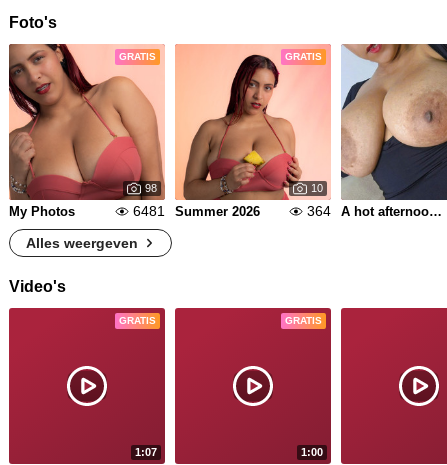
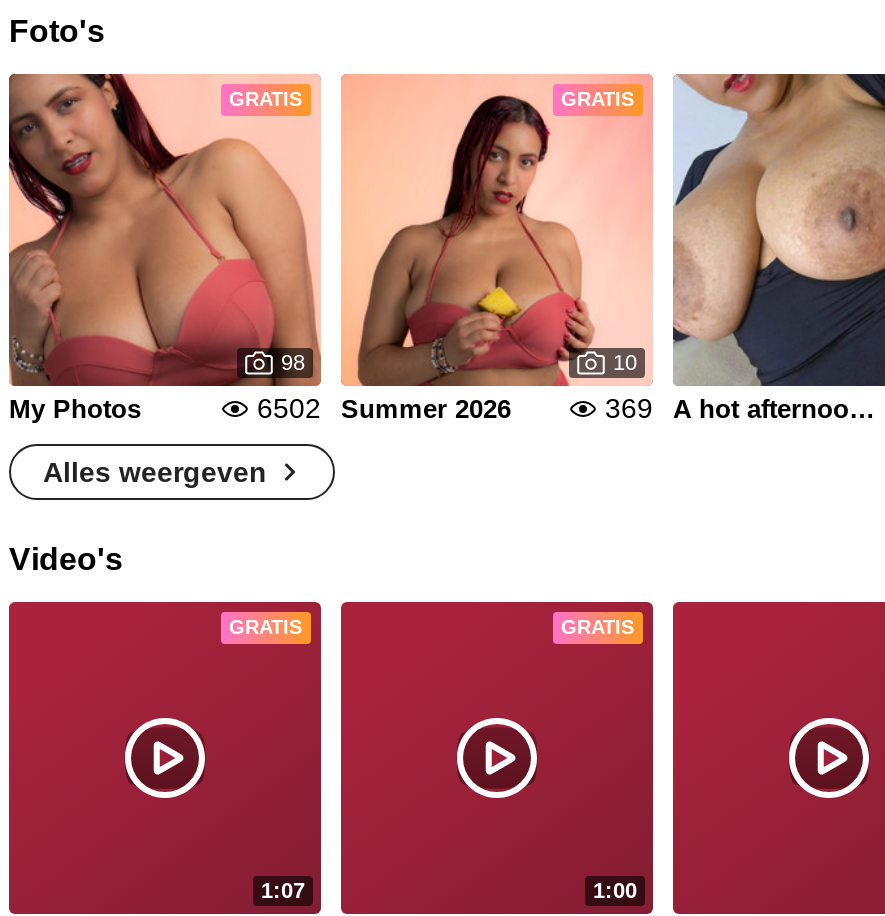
[133,203,260,219] 6481 Summer 2026 -> [257,392,511,424] 6502 Summer 2026
[307,203,331,219] 364 -> [605,392,653,424] 369

